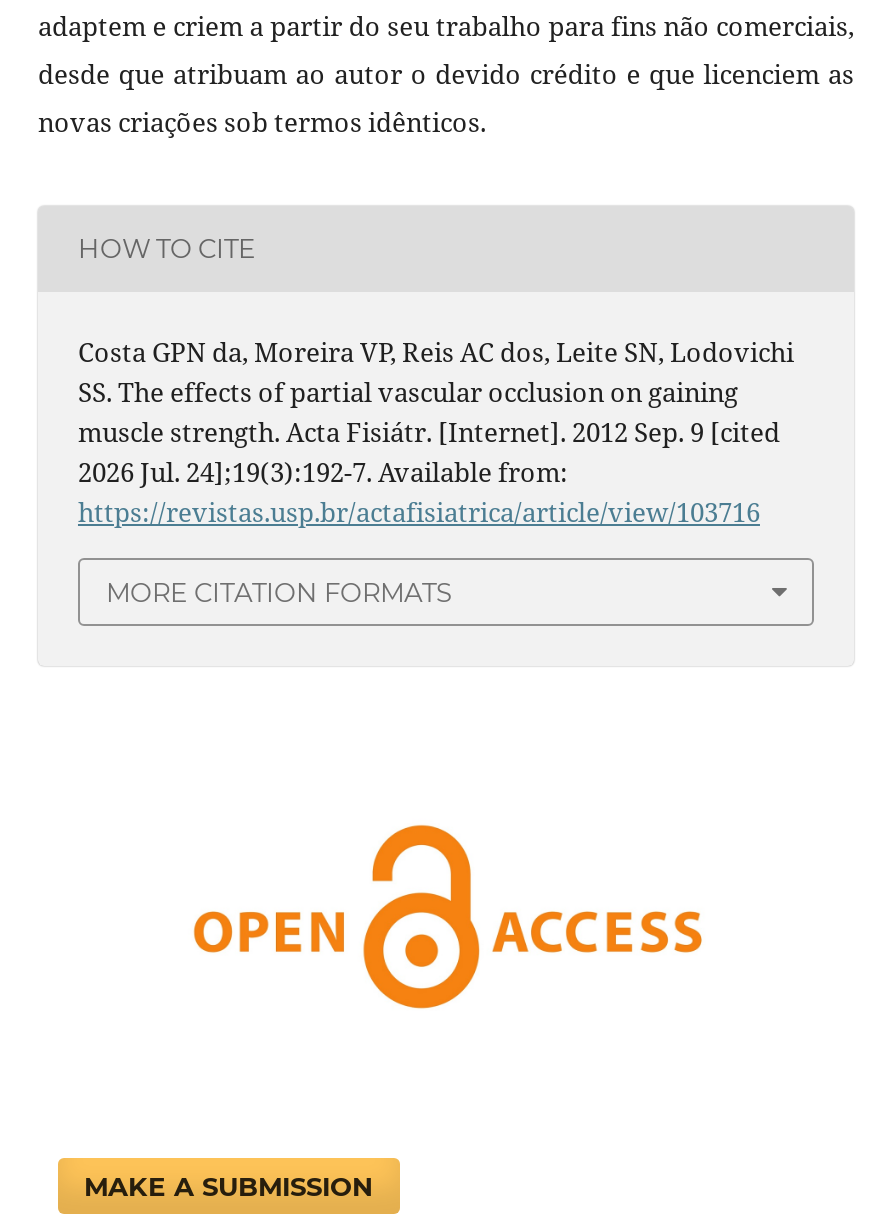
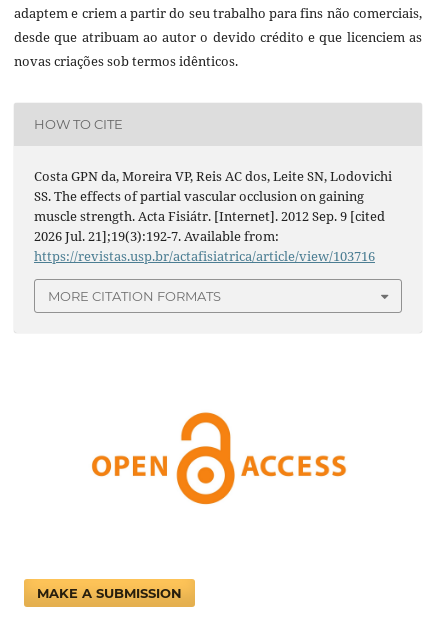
[78,453,568,489] 2026 Jul. 24];19(3):192-7. Available from: -> [34,227,279,245] 2026 Jul. 21];19(3):192-7. Available from:

